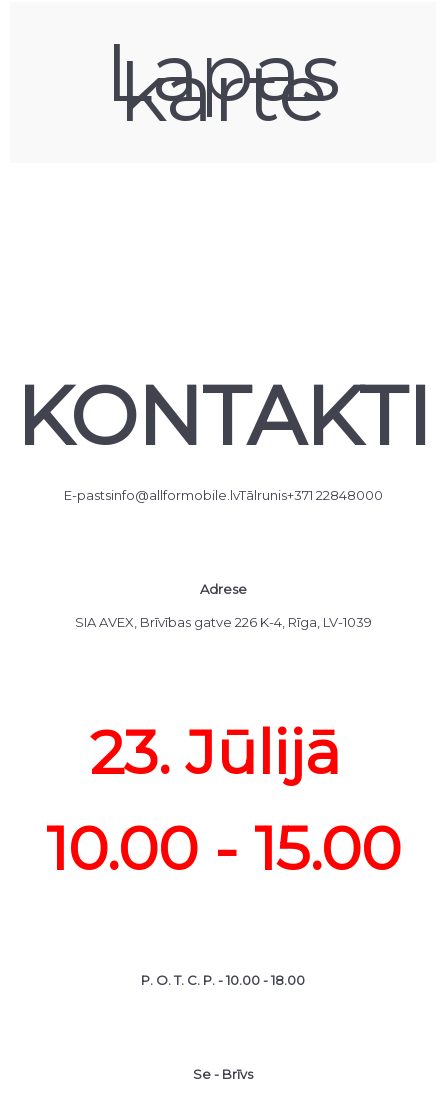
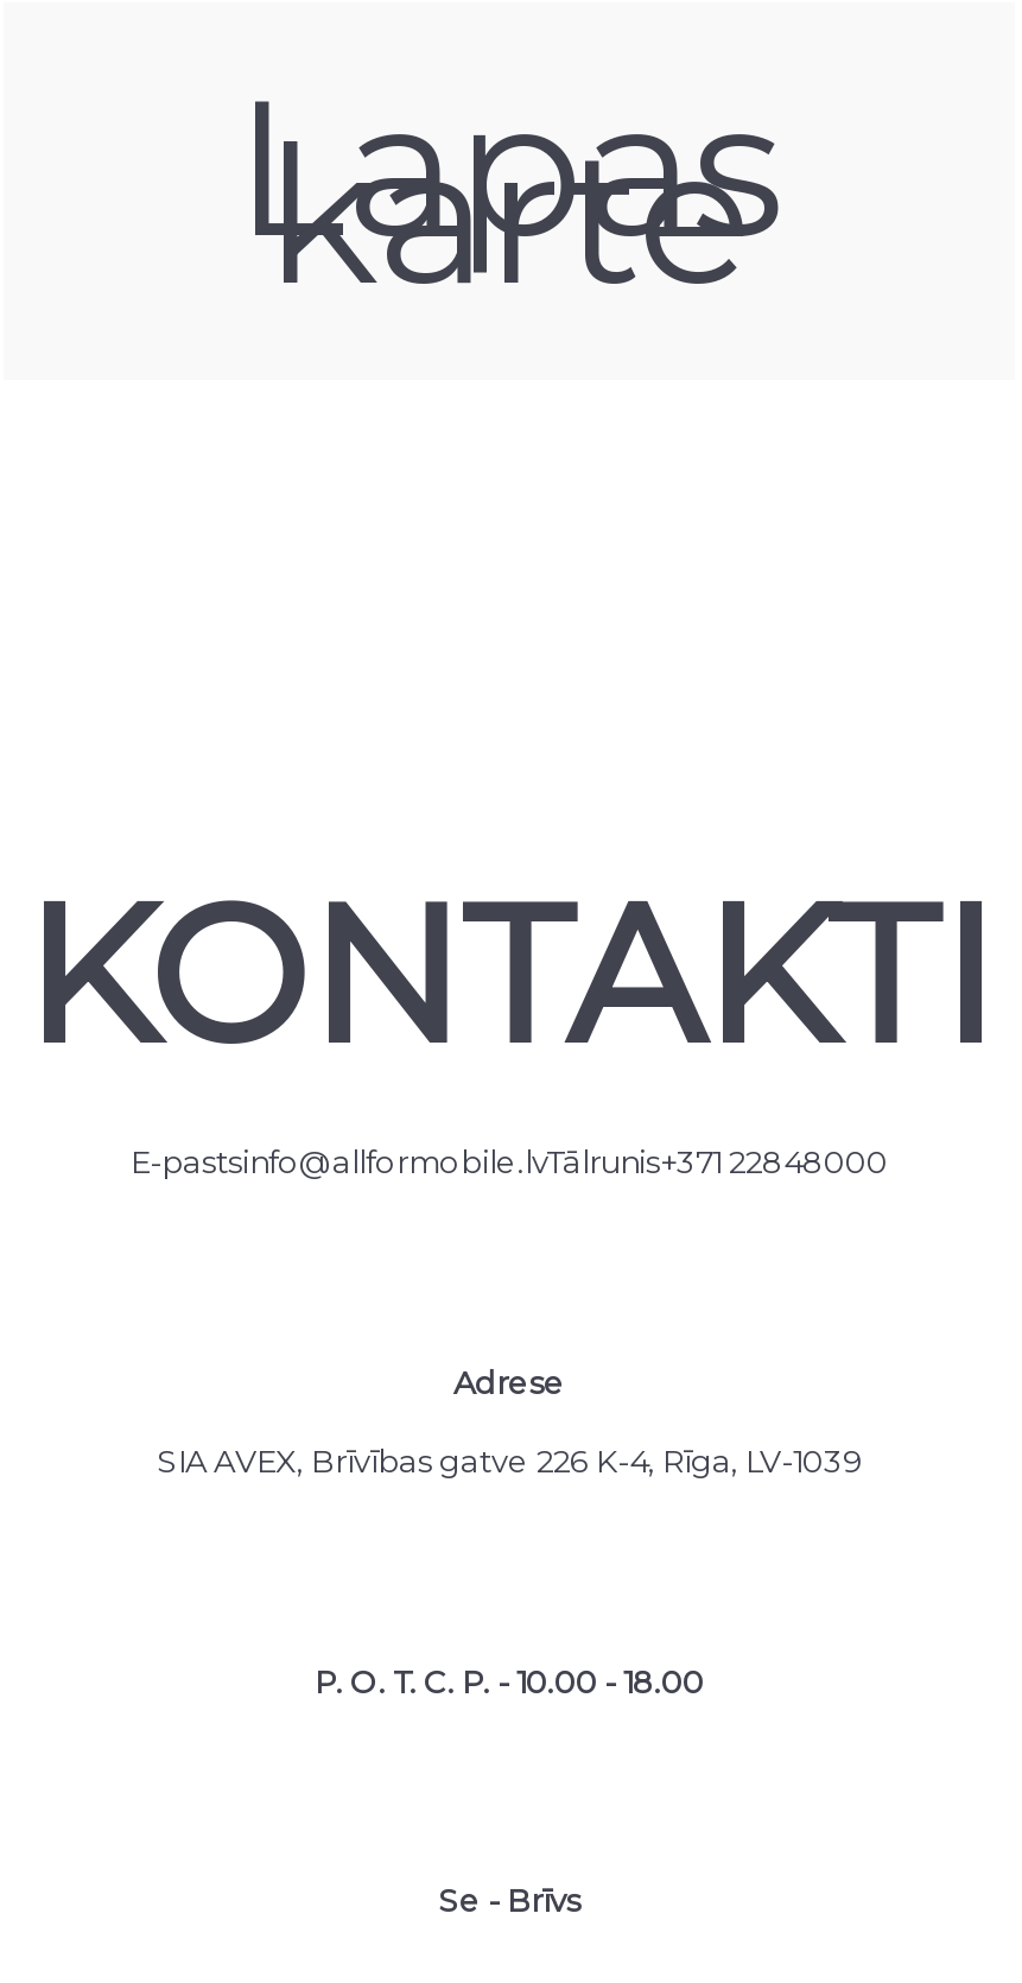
[45,716,400,885] 23. Jūlijā | 10.00 - 15.00 -> none

